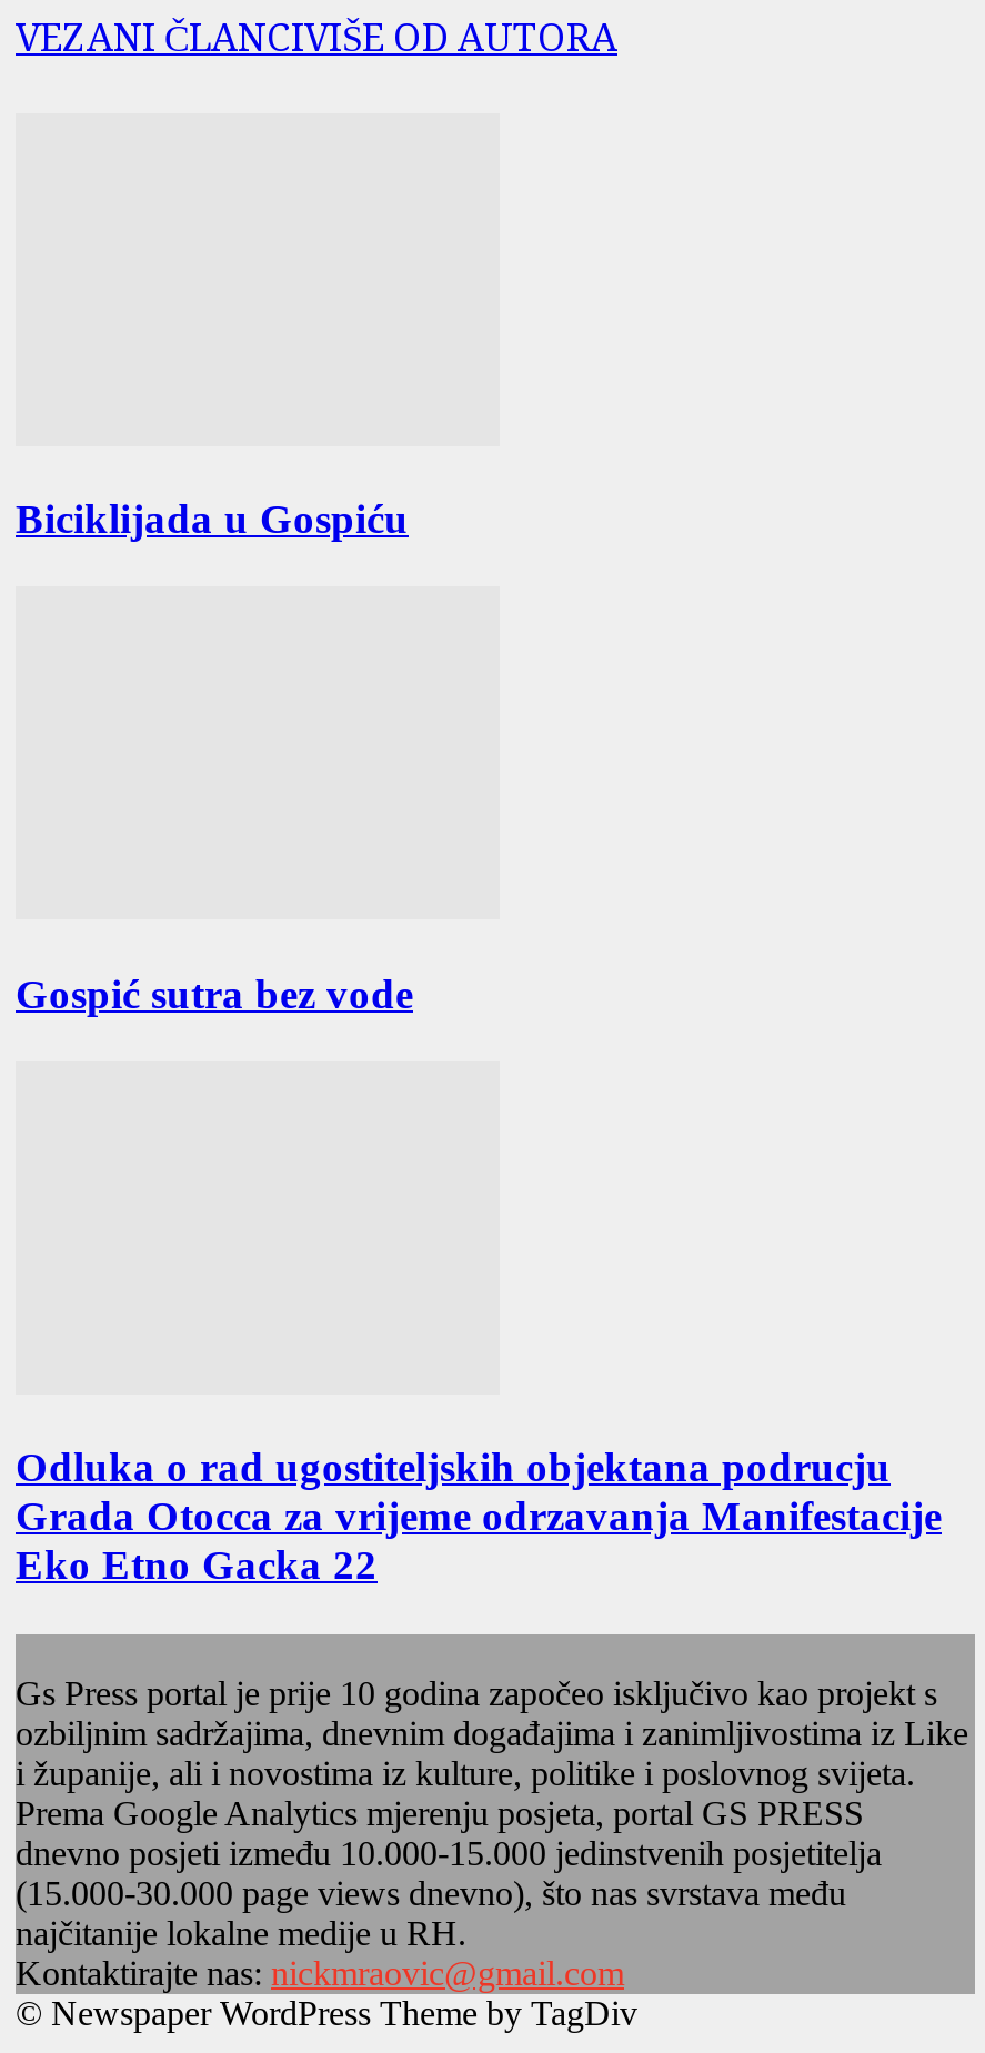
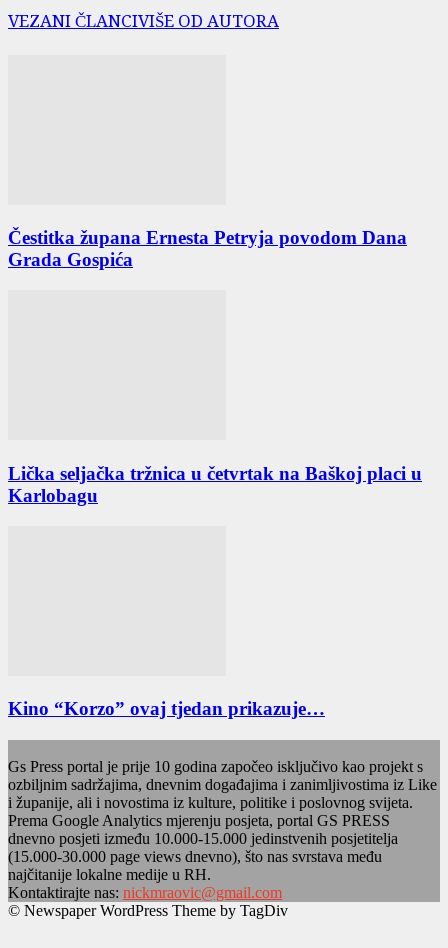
[16,496,409,543] Biciklijada u Gospiću -> [8,227,407,270] Čestitka župana Ernesta Petryja povodom Dana | Grada Gospića
[16,970,413,1017] Gospić sutra bez vode -> [8,463,422,506] Lička seljačka tržnica u četvrtak na Baškoj placi u | Karlobagu
[16,1444,942,1588] Odluka o rad ugostiteljskih objektana podrucju | Grada Otocca za vrijeme odrzavanja Manifestacije | Eko Etno Gacka 22 -> [8,698,325,719] Kino “Korzo” ovaj tjedan prikazuje…

